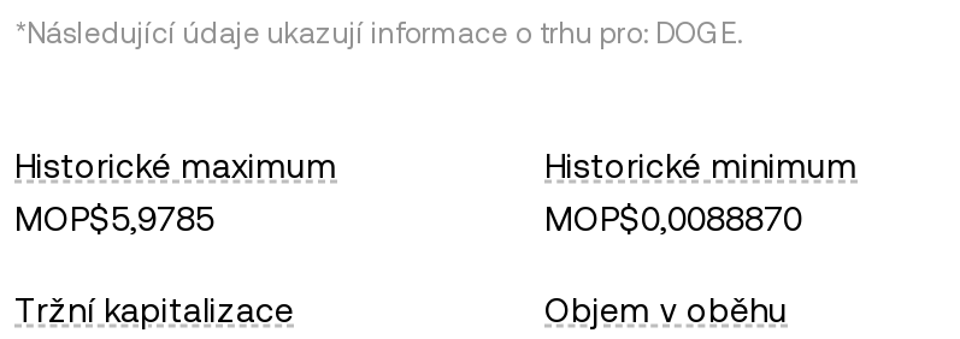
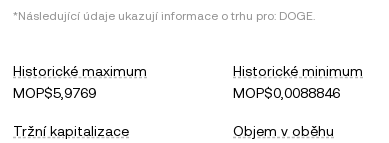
[14,200,214,238] MOP$5,9785 -> [13,85,96,101] MOP$5,9769
[544,200,802,238] MOP$0,0088870 -> [233,85,340,101] MOP$0,0088846

